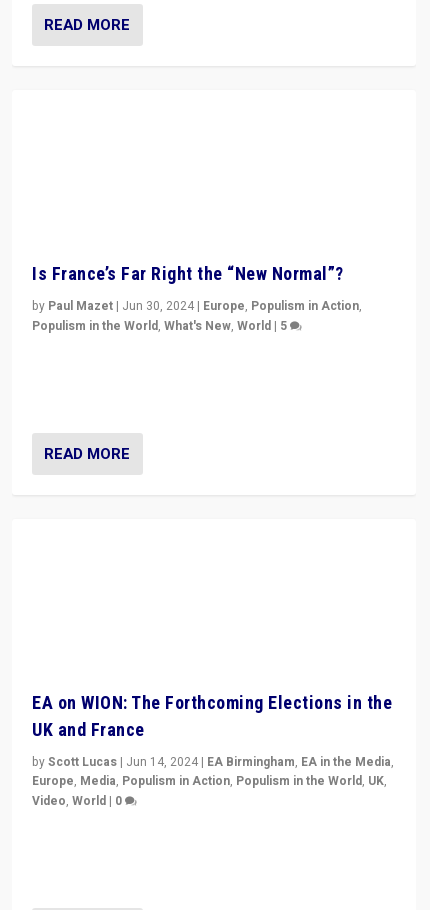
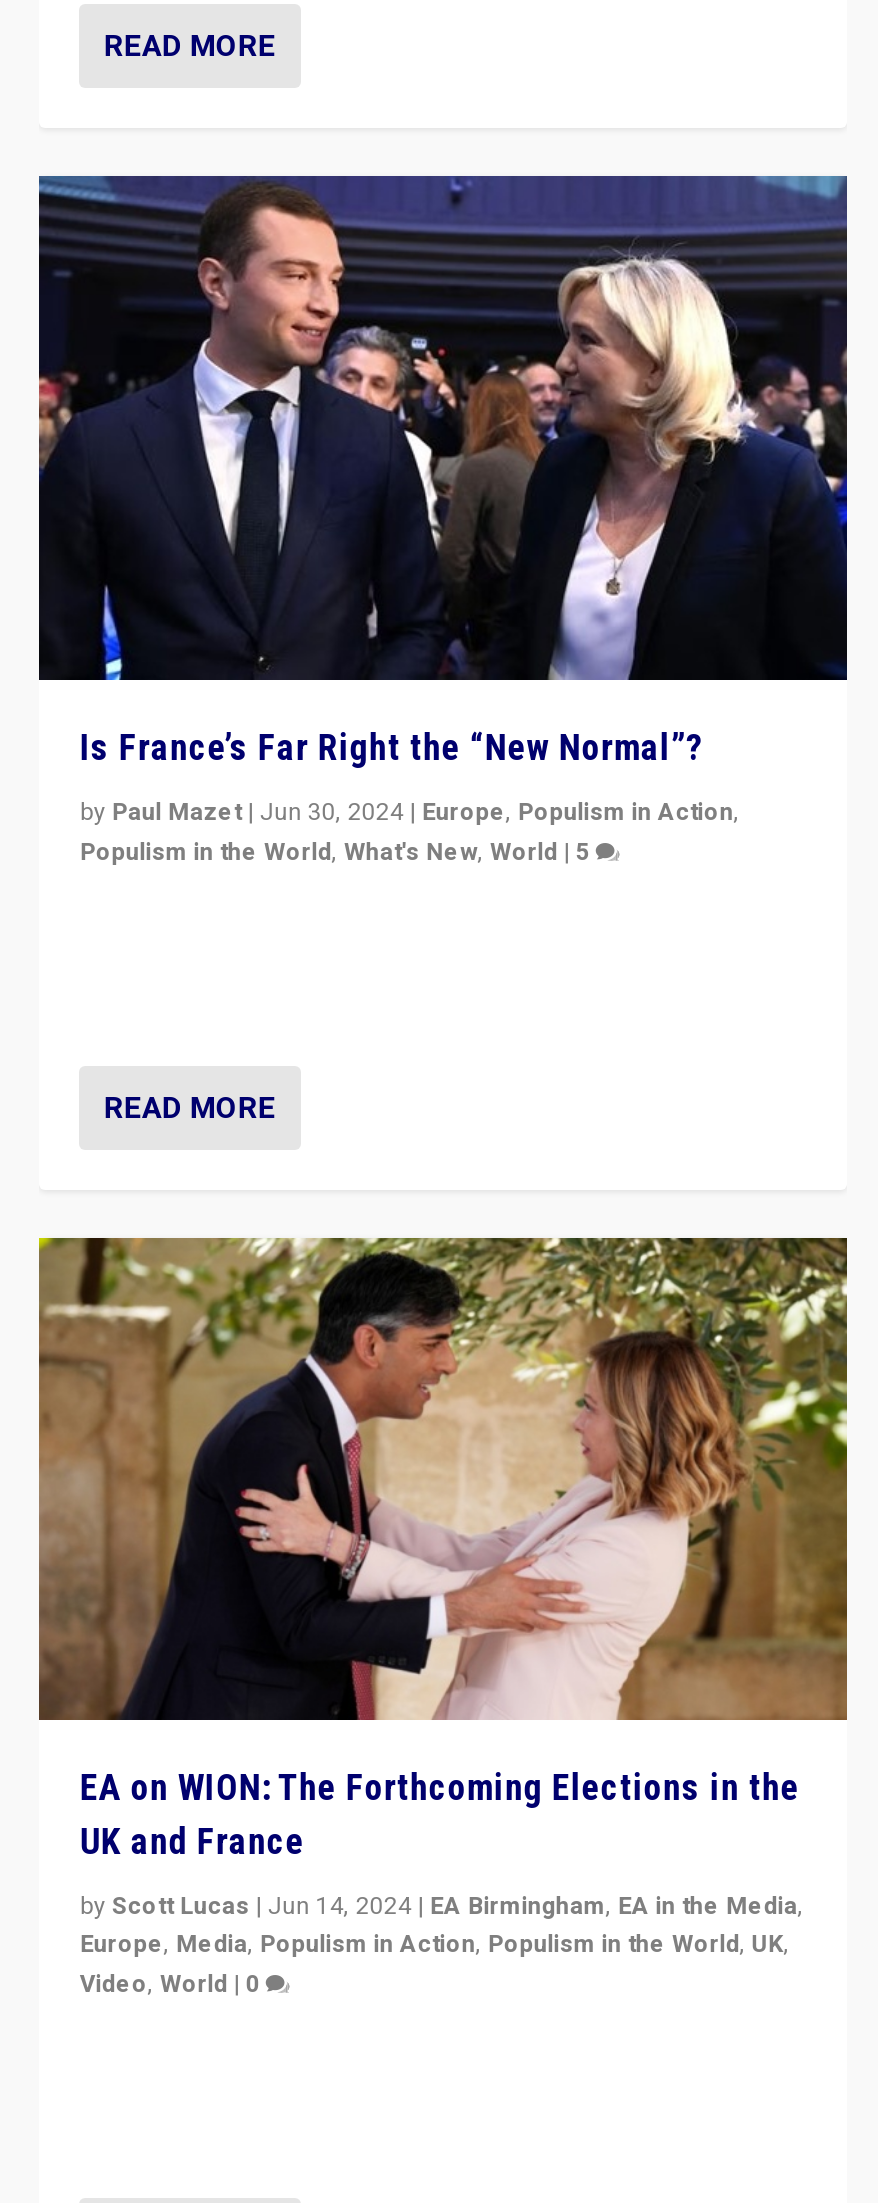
none -> [37,173,849,683] [image]
none -> [37,1235,849,1723] [image]

